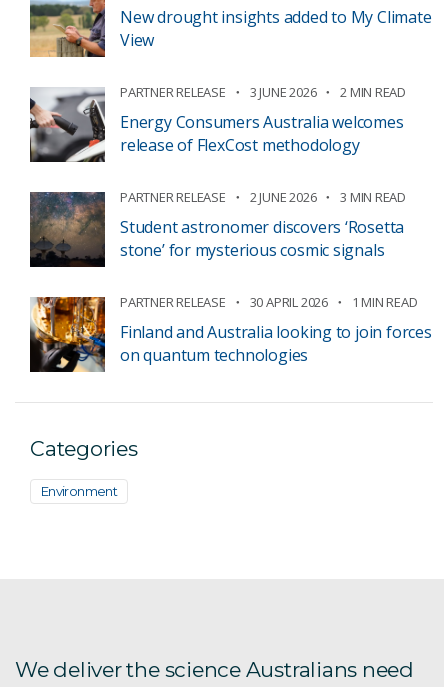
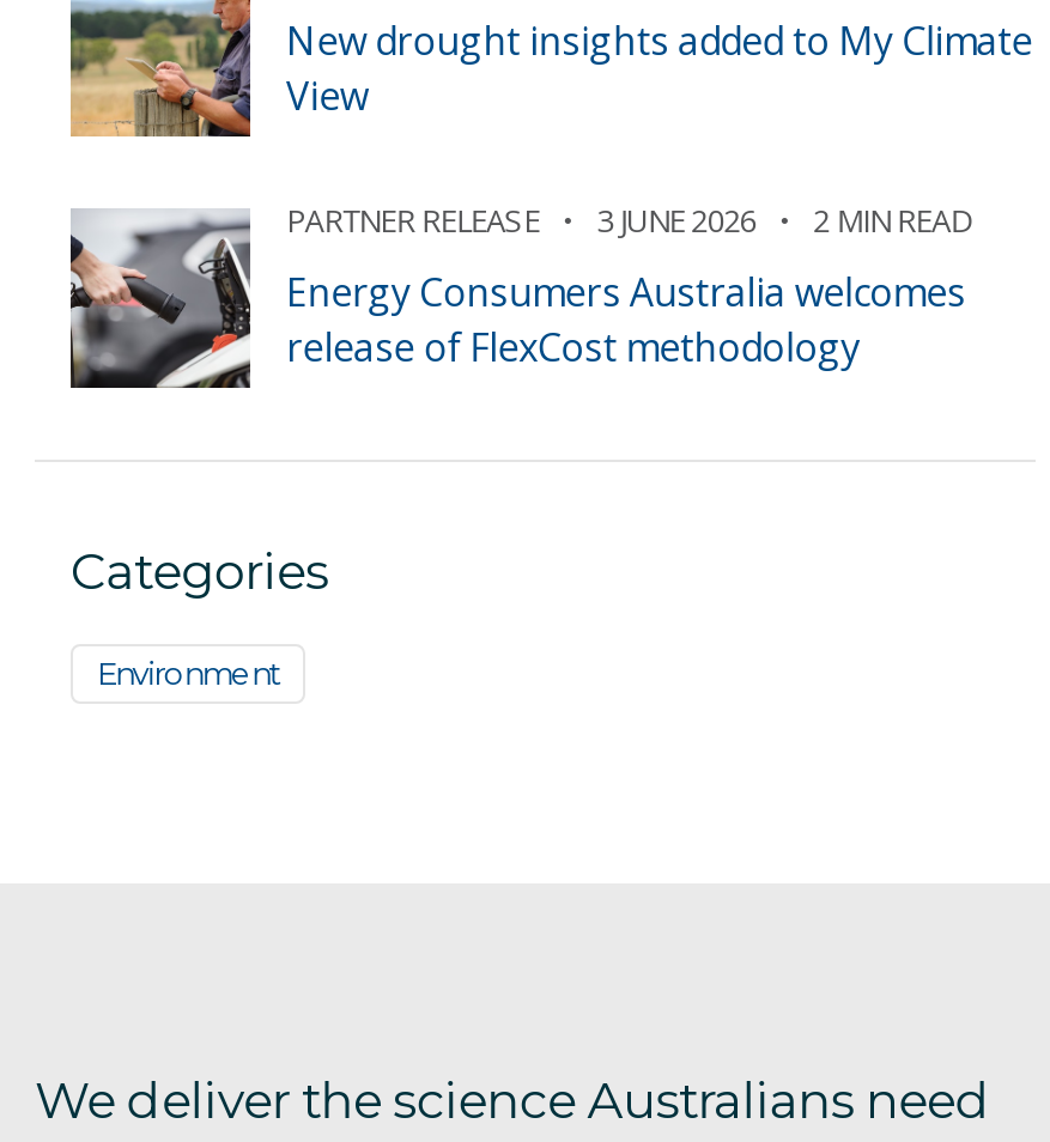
[29,188,432,366] [image] | PARTNER RELEASE | 2 JUNE 2026 | 3 MIN READ | Student astronomer discovers ‘Rosetta | stone’ for mysterious cosmic signals | PARTNER RELEASE | 30 APRIL 2026 | 1 MIN READ | Finland and Australia looking to join forces | on quantum technologies -> none
[29,296,106,373] [image] -> none

